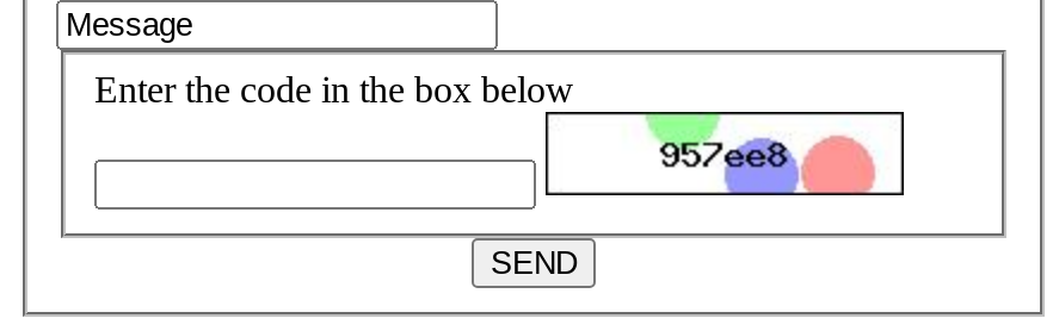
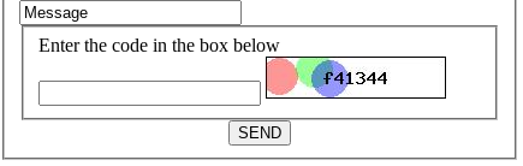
[546,112,878,195] [image] -> [266,57,432,99] [image]

